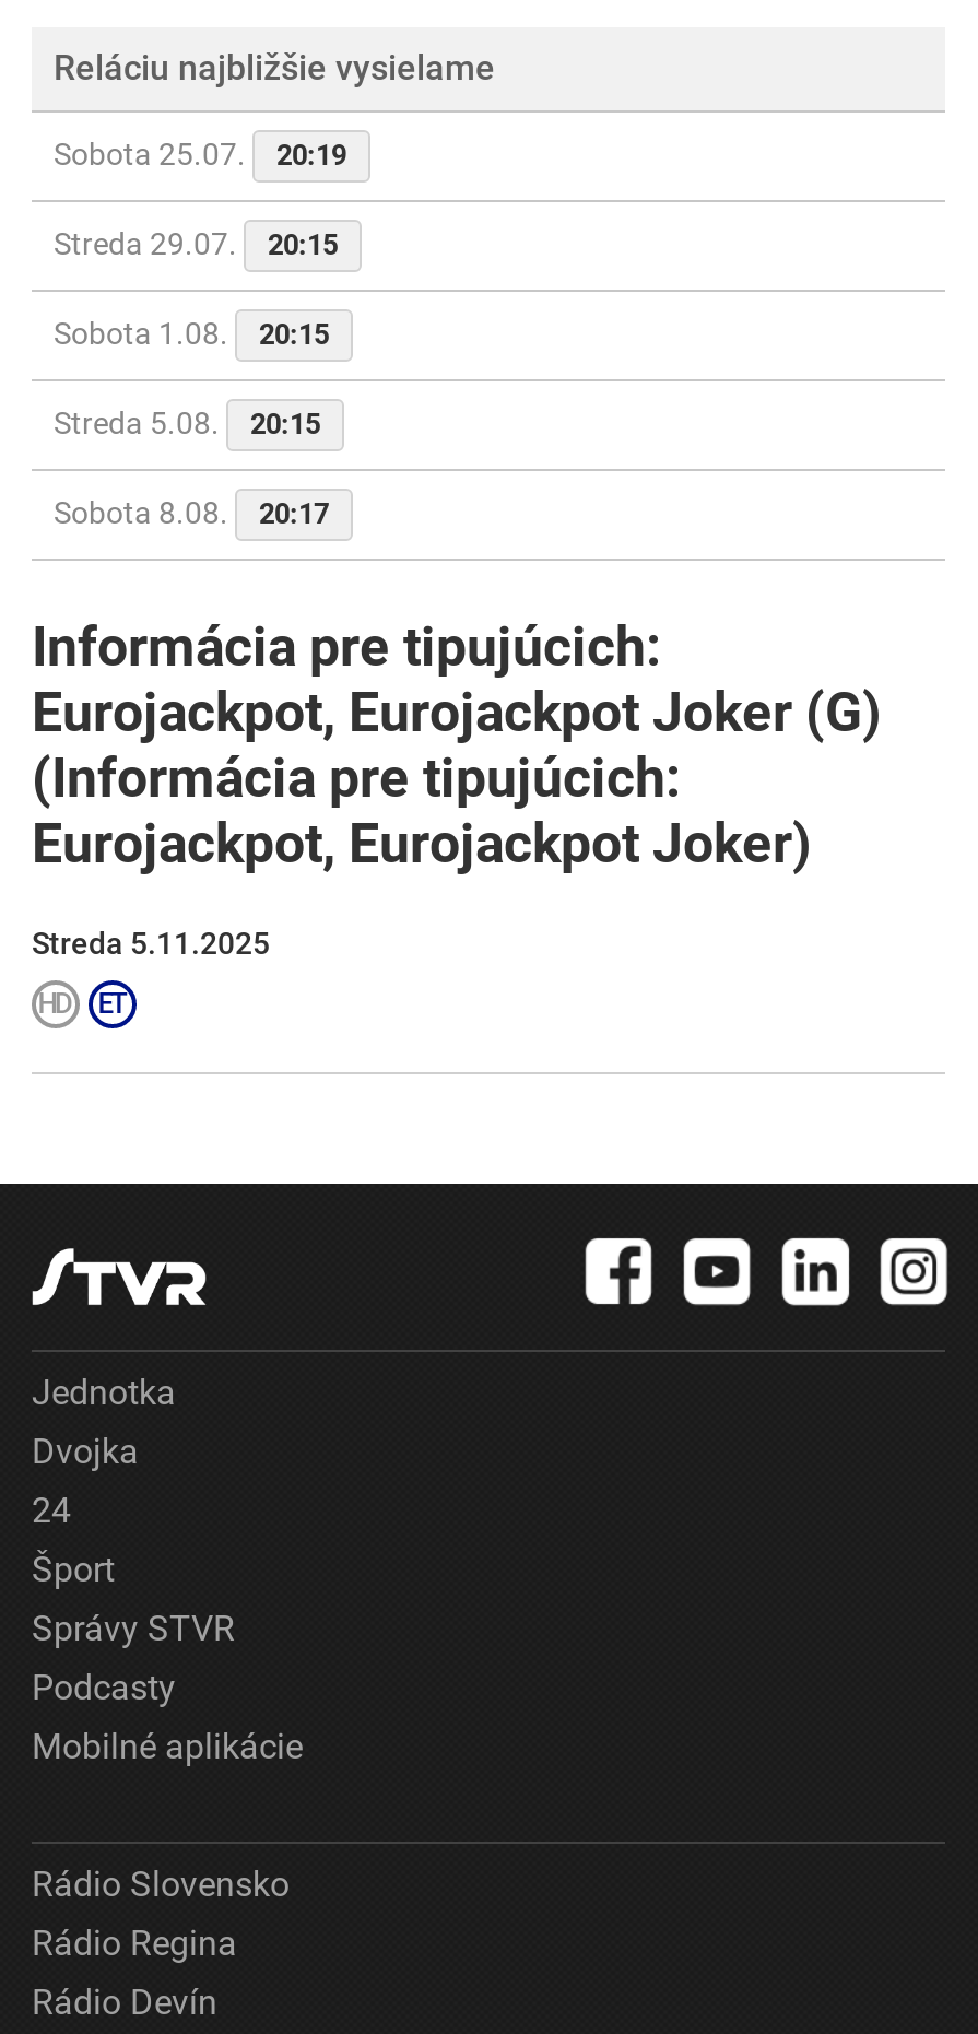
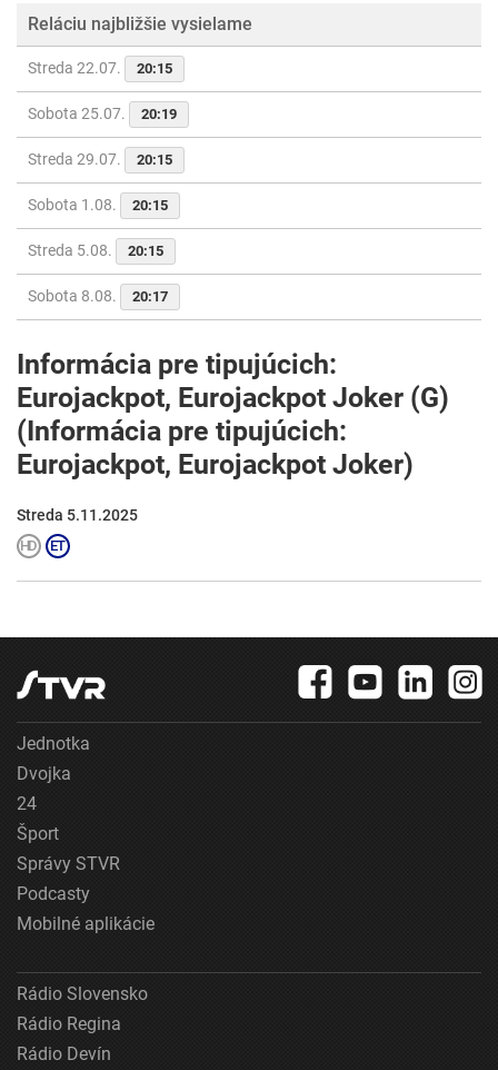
none -> [28,59,172,77] Streda 22.07. | 20:15

